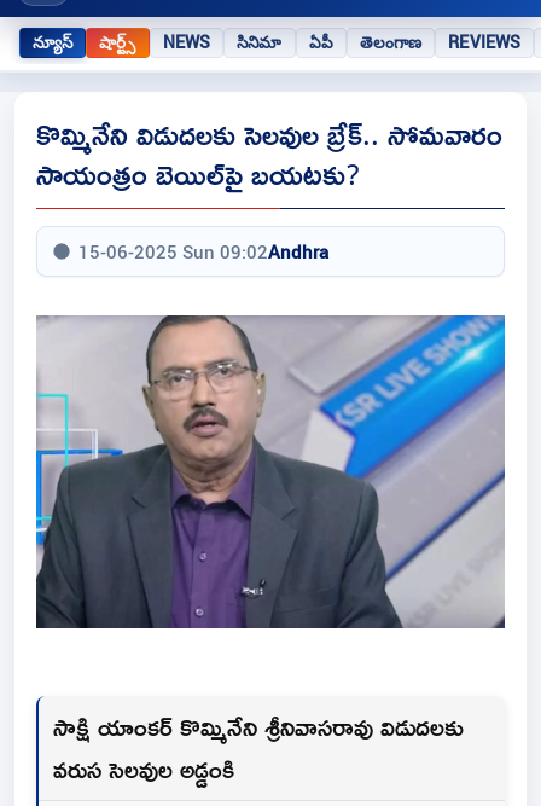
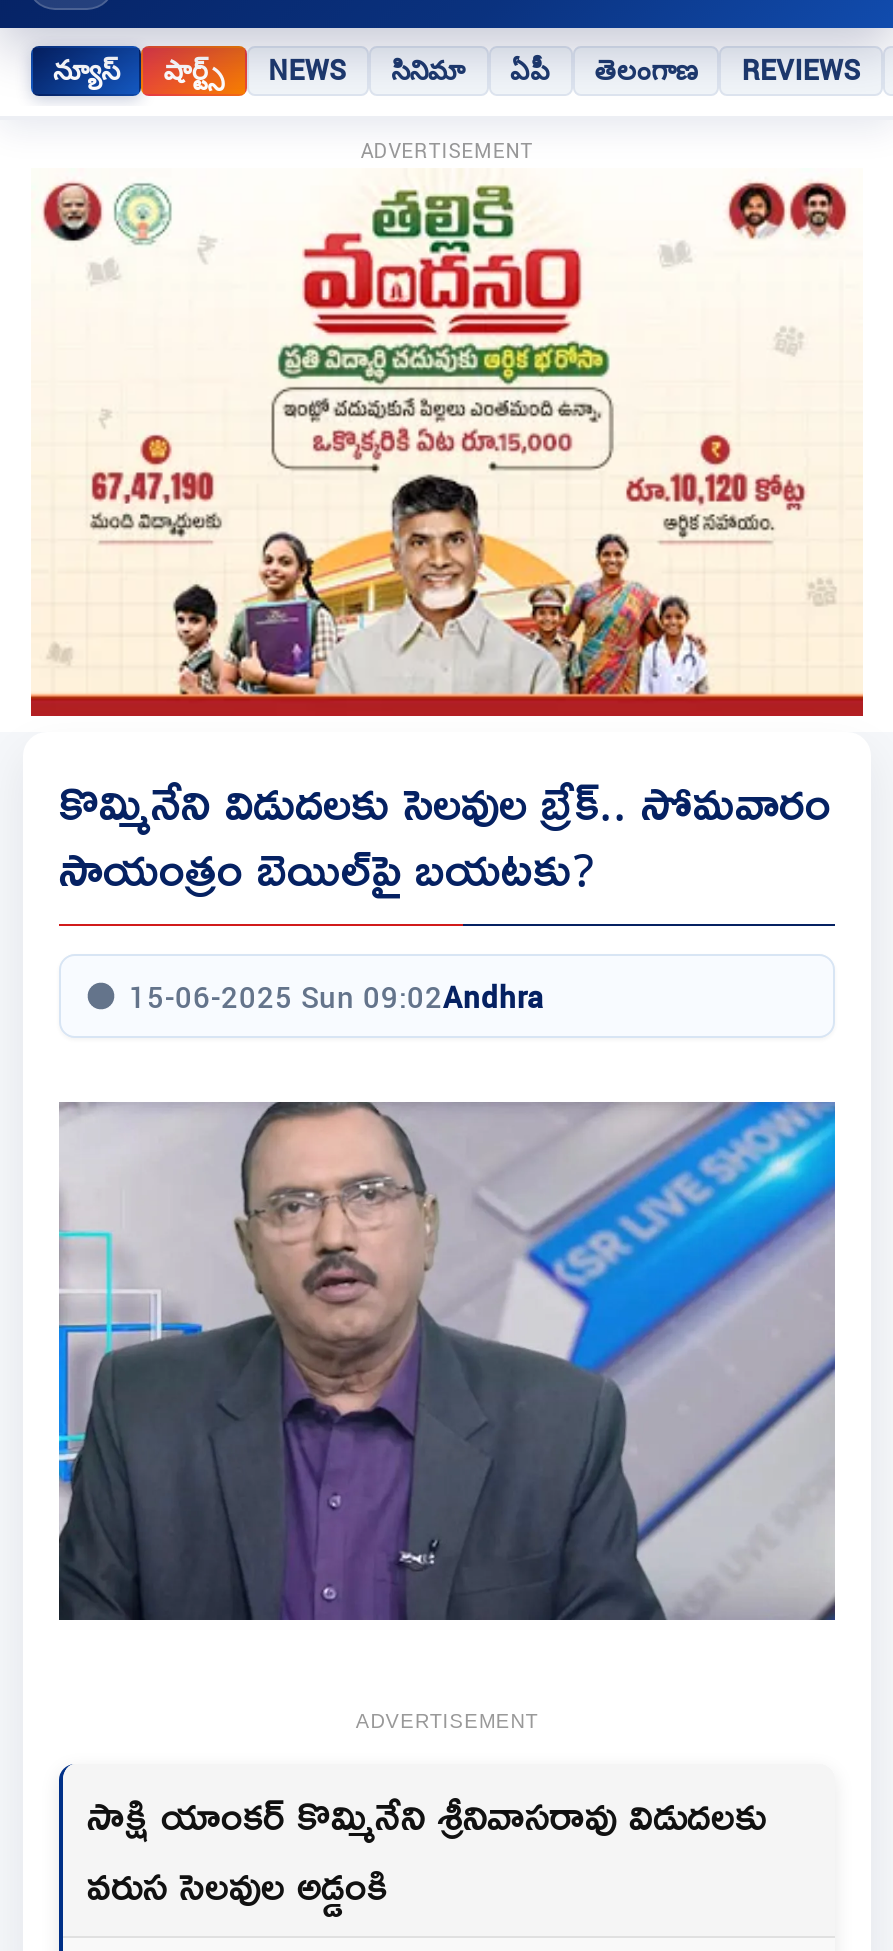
none -> [29,180,865,718] [image]
none -> [361,136,533,164] ADVERTISEMENT
none -> [356,1701,538,1739] ADVERTISEMENT

